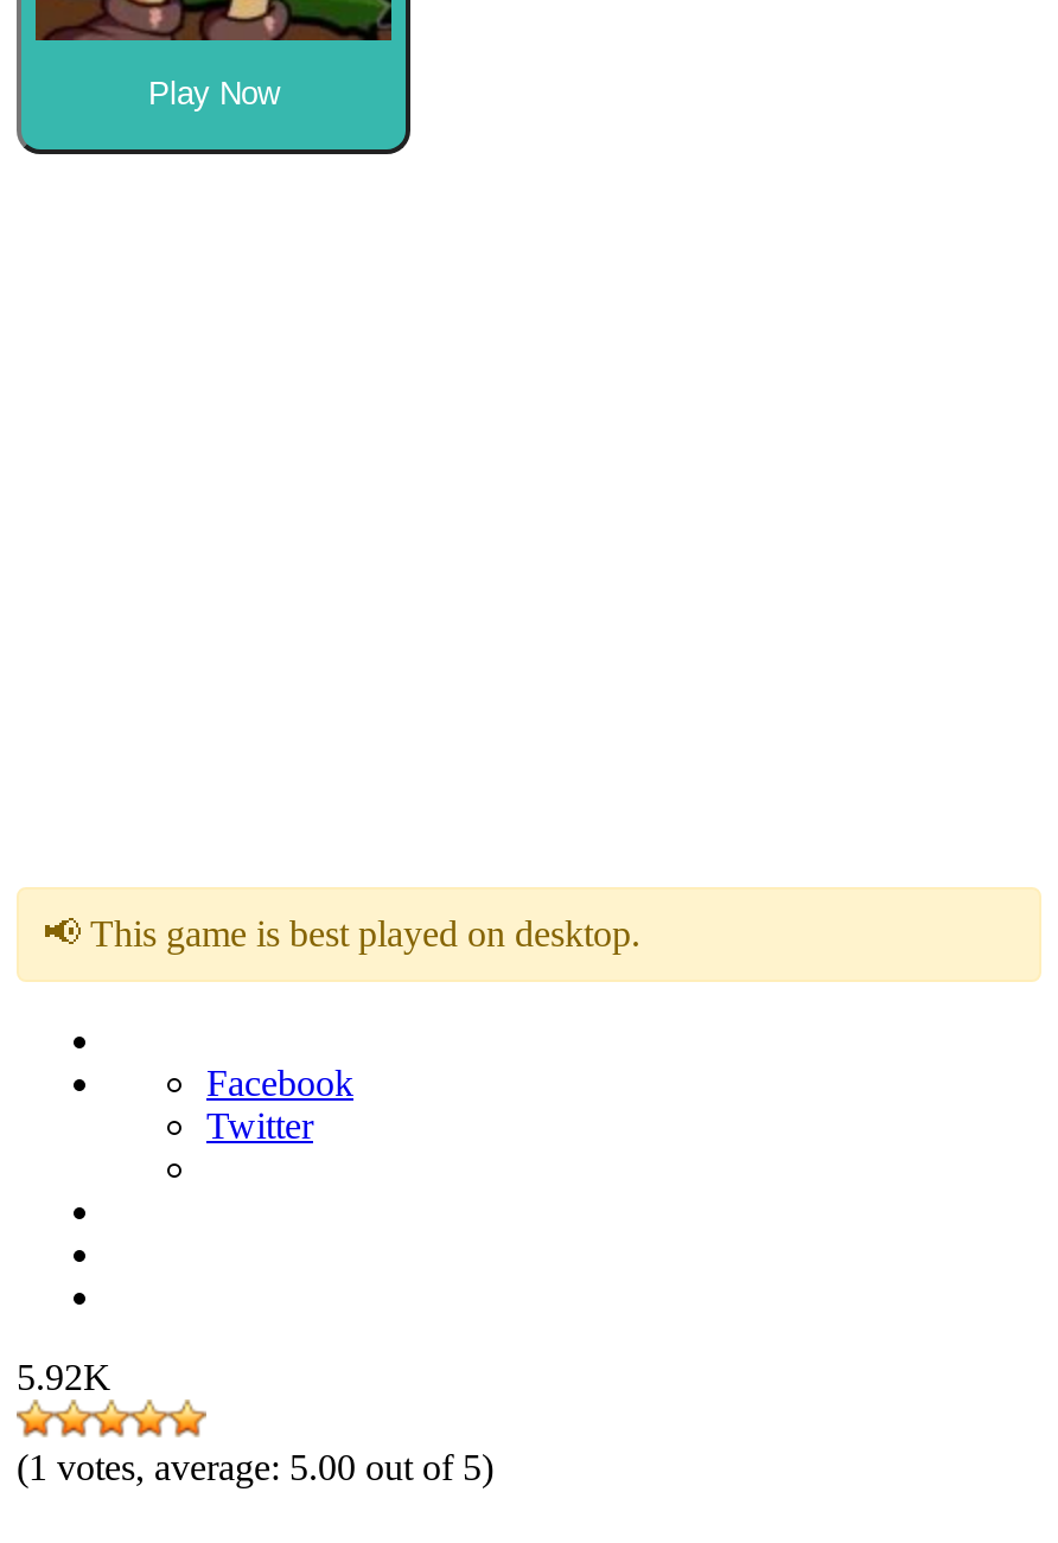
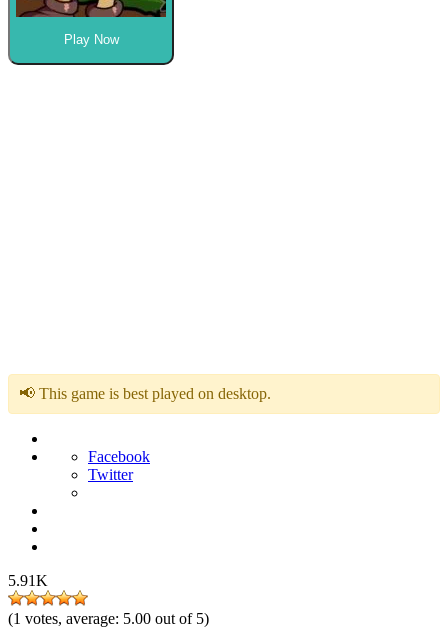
[17,1357,111,1397] 5.92K -> [8,572,48,589] 5.91K

